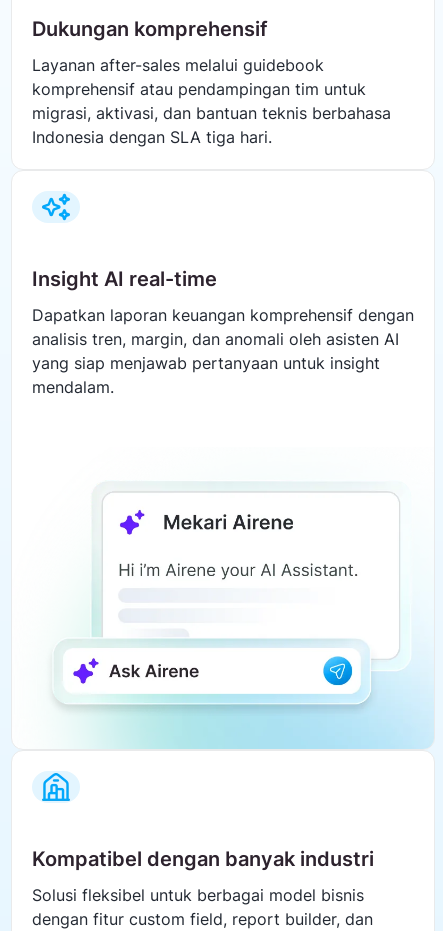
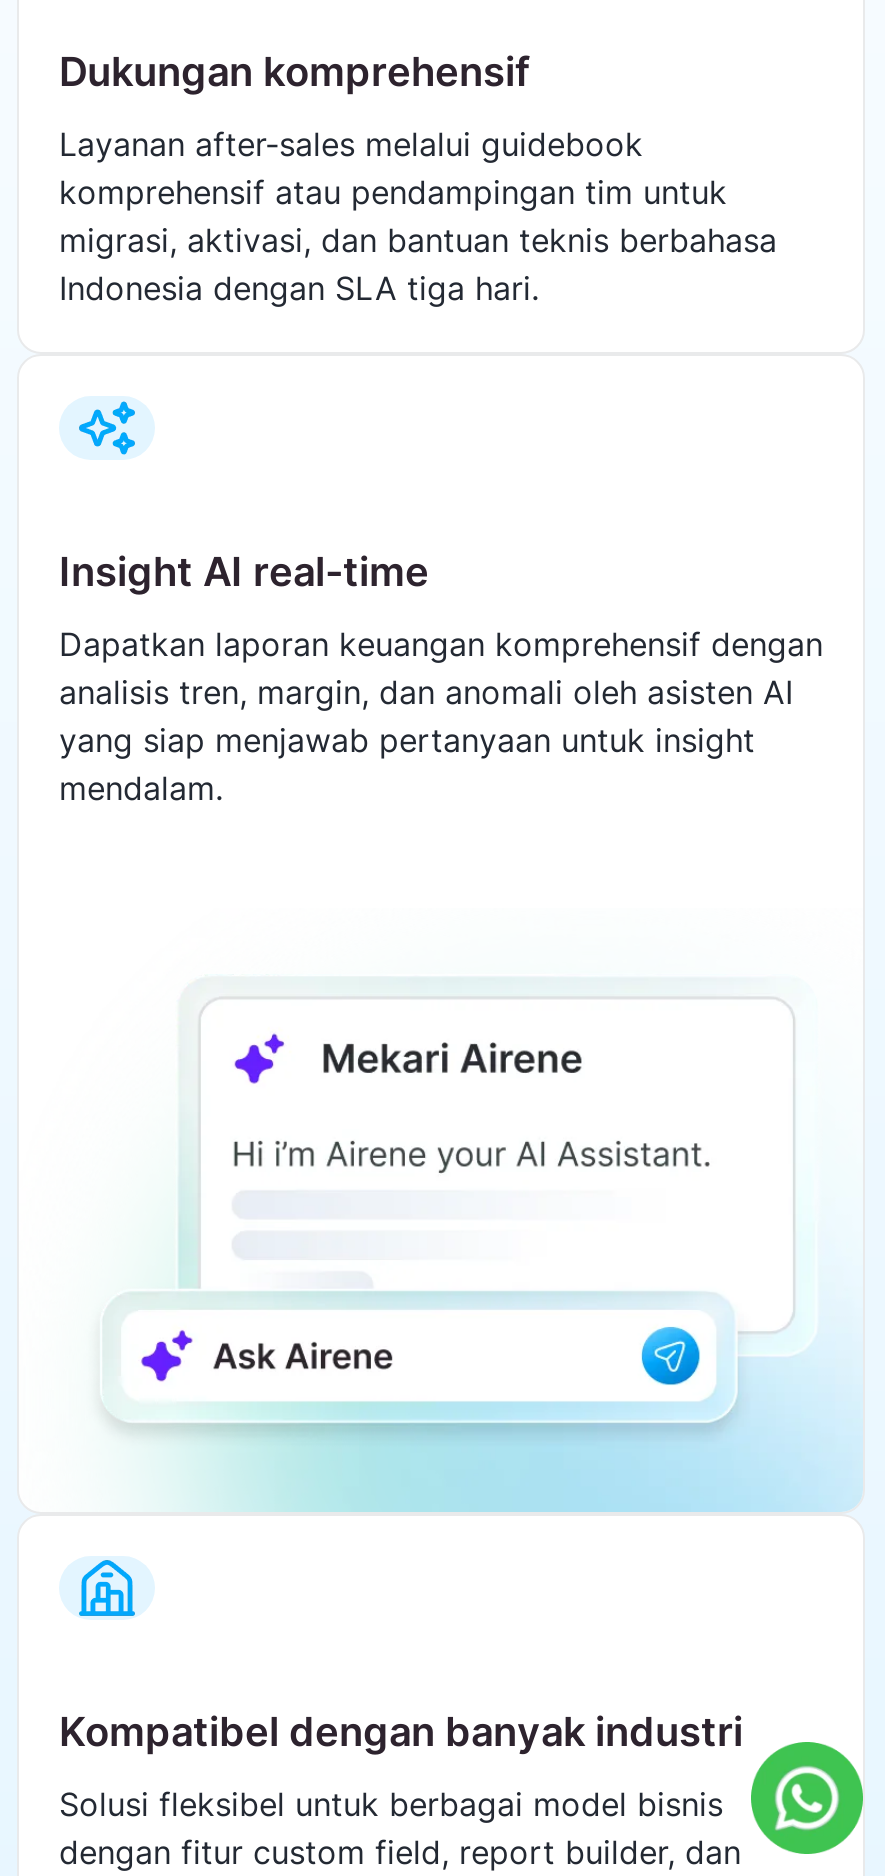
none -> [749,1740,865,1856] [image]

